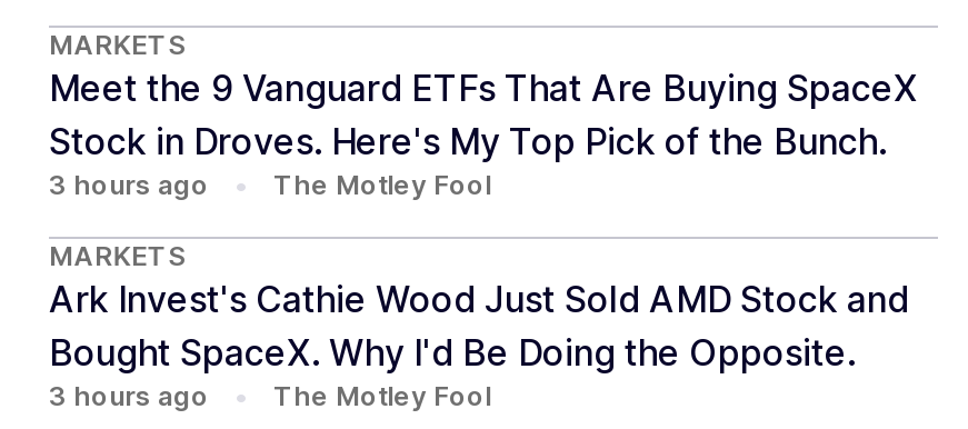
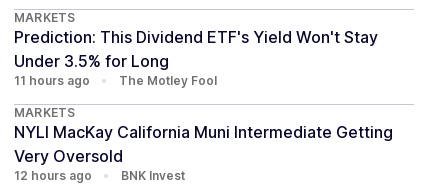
[49,66,918,201] Meet the 9 Vanguard ETFs That Are Buying SpaceX | Stock in Droves. Here's My Top Pick of the Bunch. | 3 hours ago -> [14,27,378,88] Prediction: This Dividend ETF's Yield Won't Stay | Under 3.5% for Long | 11 hours ago
[49,277,909,412] Ark Invest's Cathie Wood Just Sold AMD Stock and | Bought SpaceX. Why I'd Be Doing the Opposite. | 3 hours ago -> [14,122,393,183] NYLI MacKay California Muni Intermediate Getting | Very Oversold | 12 hours ago
[273,379,491,412] The Motley Fool -> [121,168,185,183] BNK Invest

